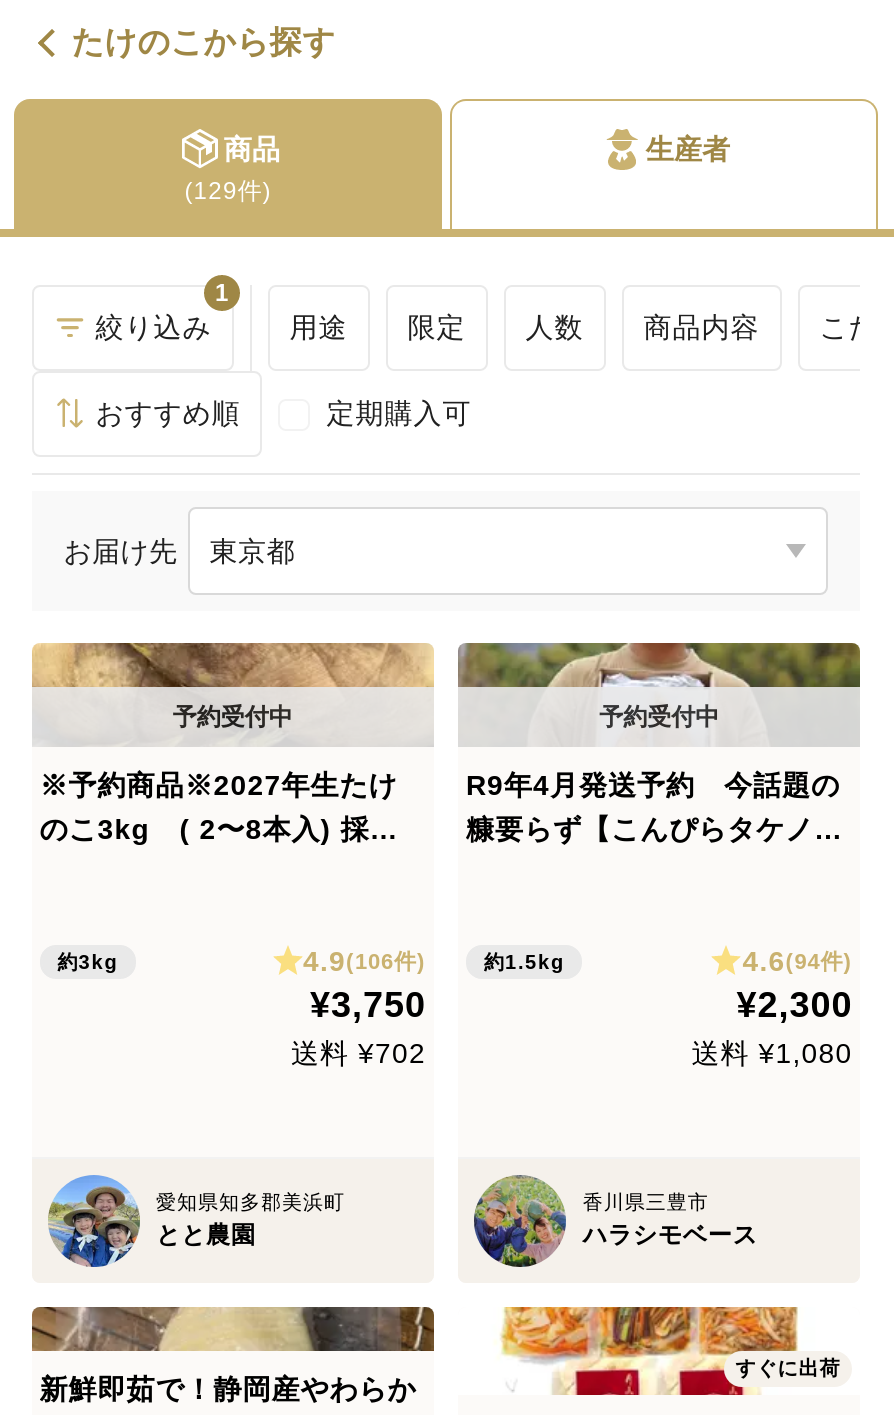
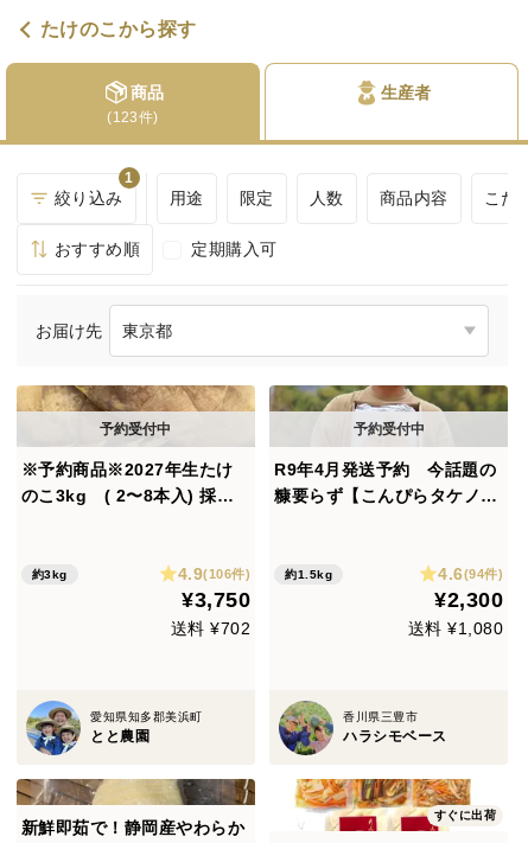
[185,177,271,205] (129件) -> [107,109,159,126] (123件)

